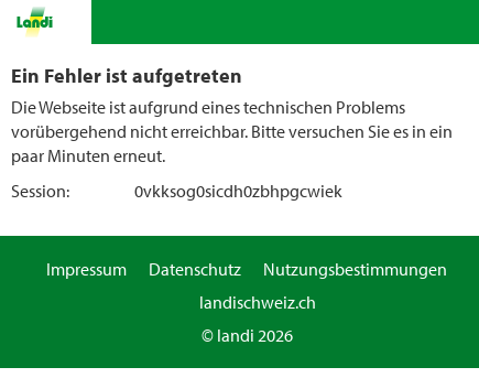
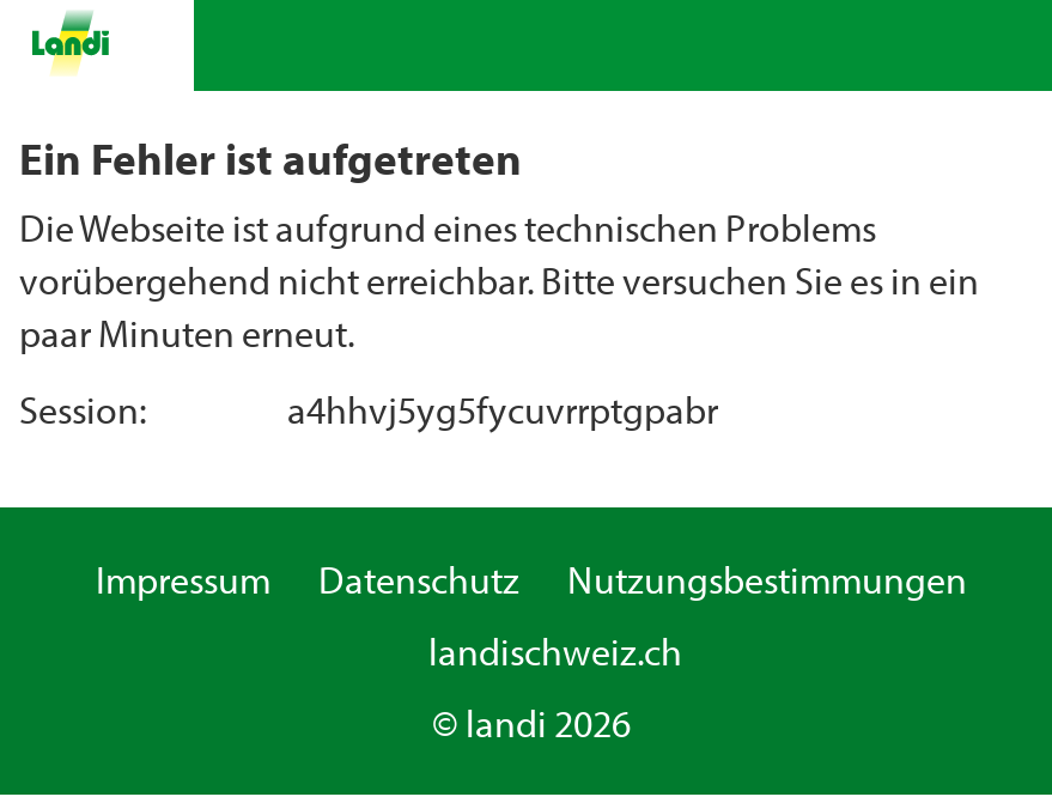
[134,180,342,202] 0vkksog0sicdh0zbhpgcwiek -> [287,385,718,433] a4hhvj5yg5fycuvrrptgpabr

